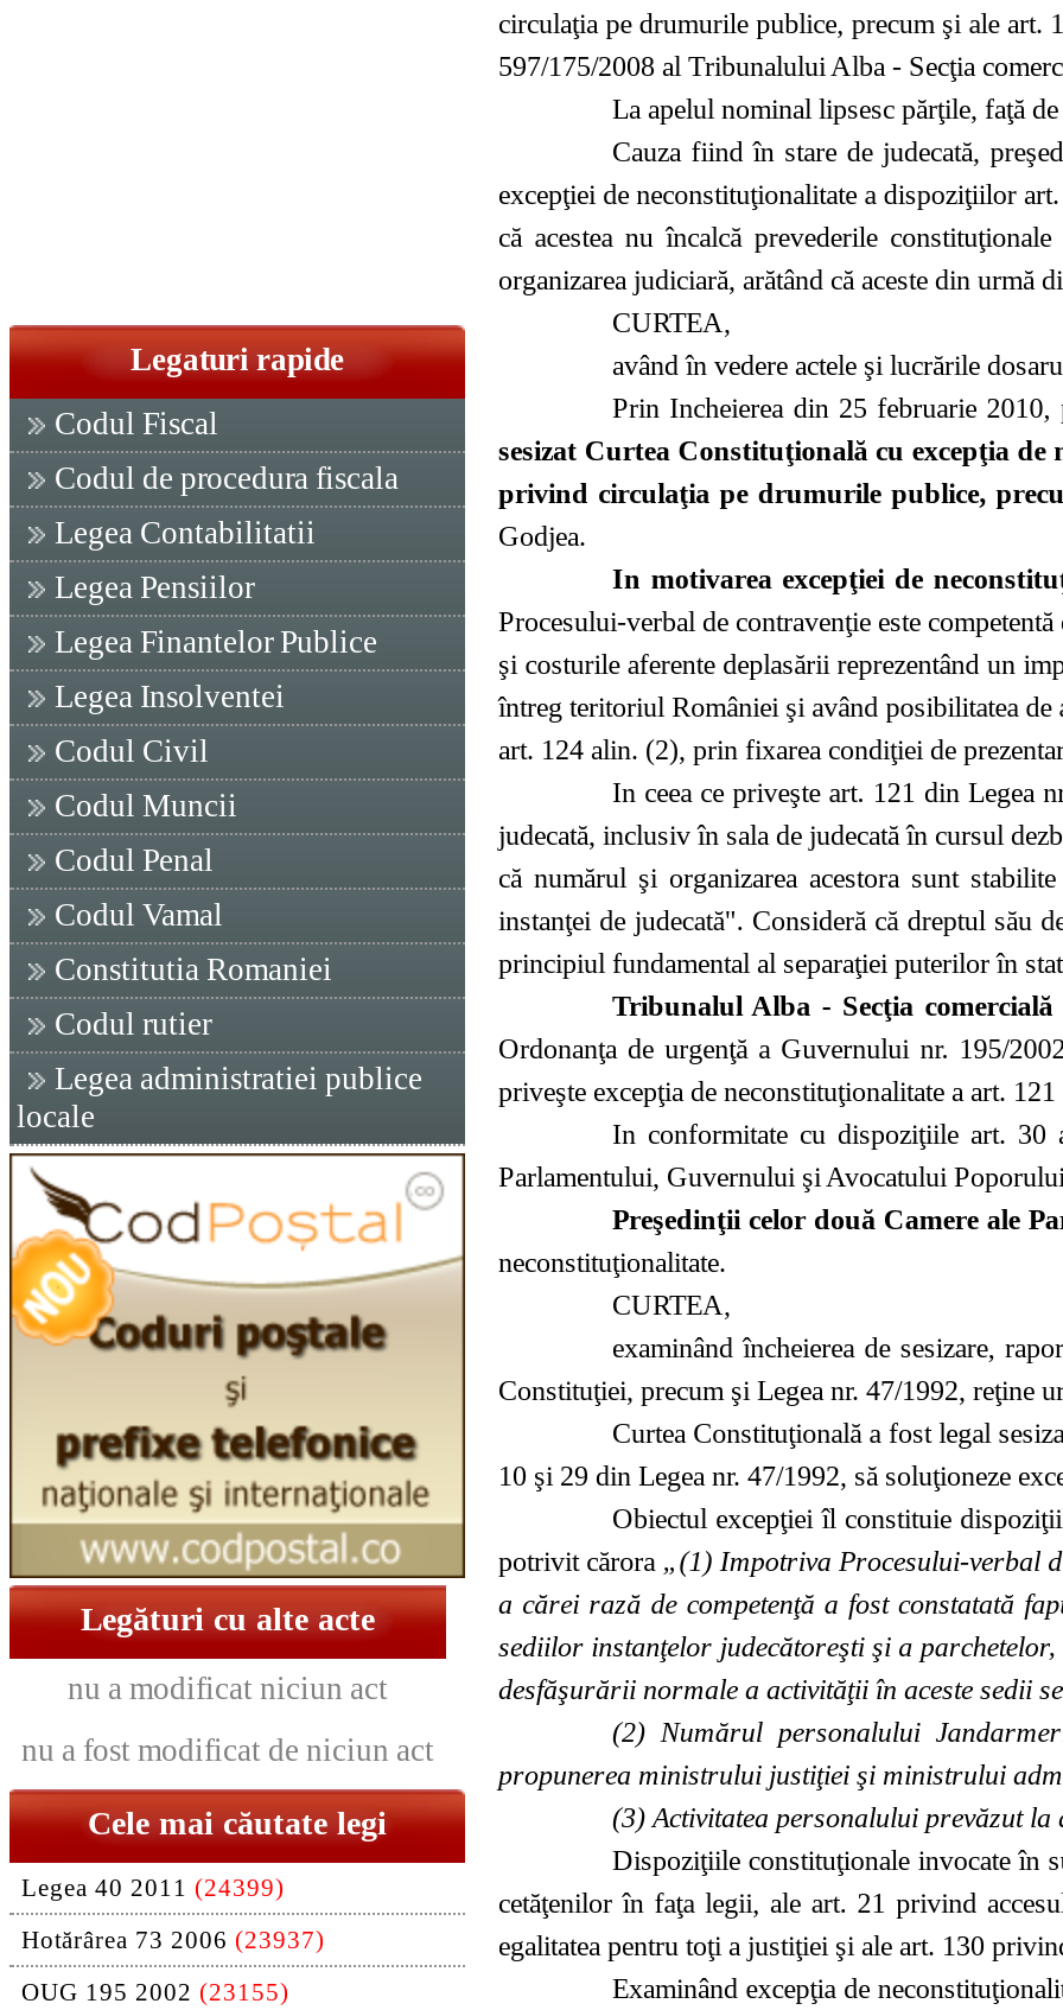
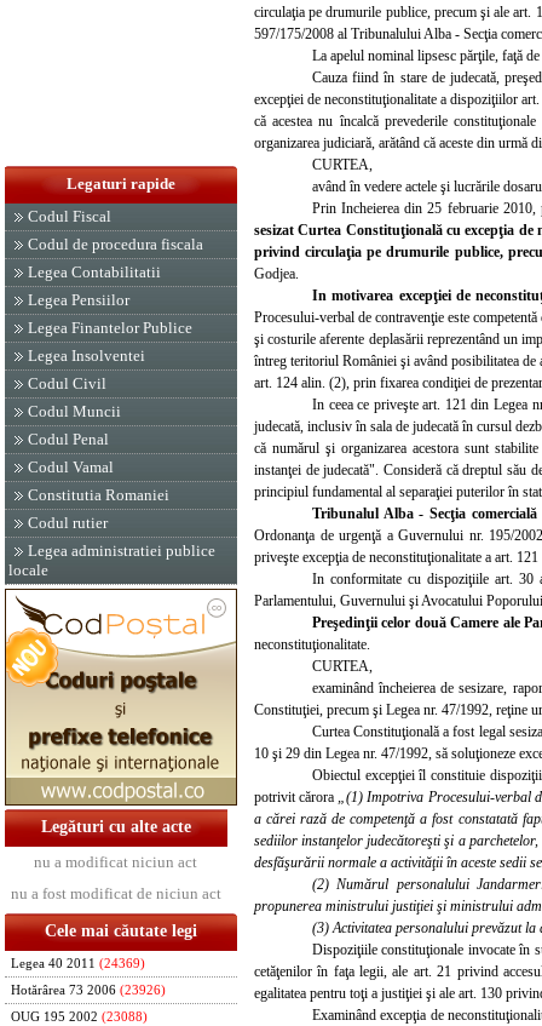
[21,1875,285,1901] Legea 40 2011 (24399) -> [11,957,145,970] Legea 40 2011 (24369)
[21,1927,325,1953] Hotărârea 73 2006 (23937) -> [11,984,166,997] Hotărârea 73 2006 (23926)
[21,1979,289,2005] OUG 195 2002 (23155) -> [11,1010,148,1024] OUG 195 2002 (23088)

